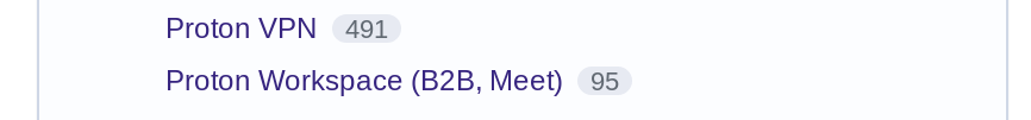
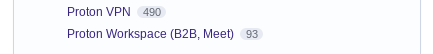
[165,12,388,46] Proton VPN 491 -> [67,5,160,19] Proton VPN 490
[165,65,619,98] Proton Workspace (B2B, Meet) 95 -> [67,27,257,41] Proton Workspace (B2B, Meet) 93

